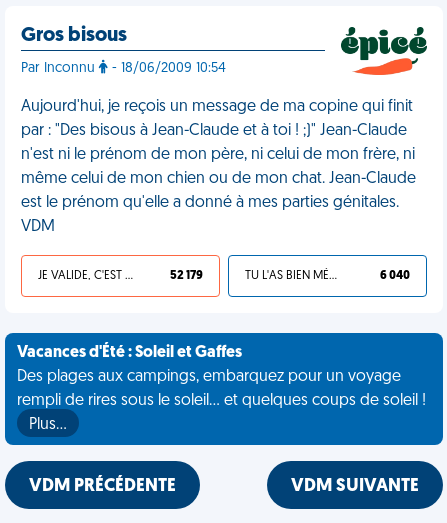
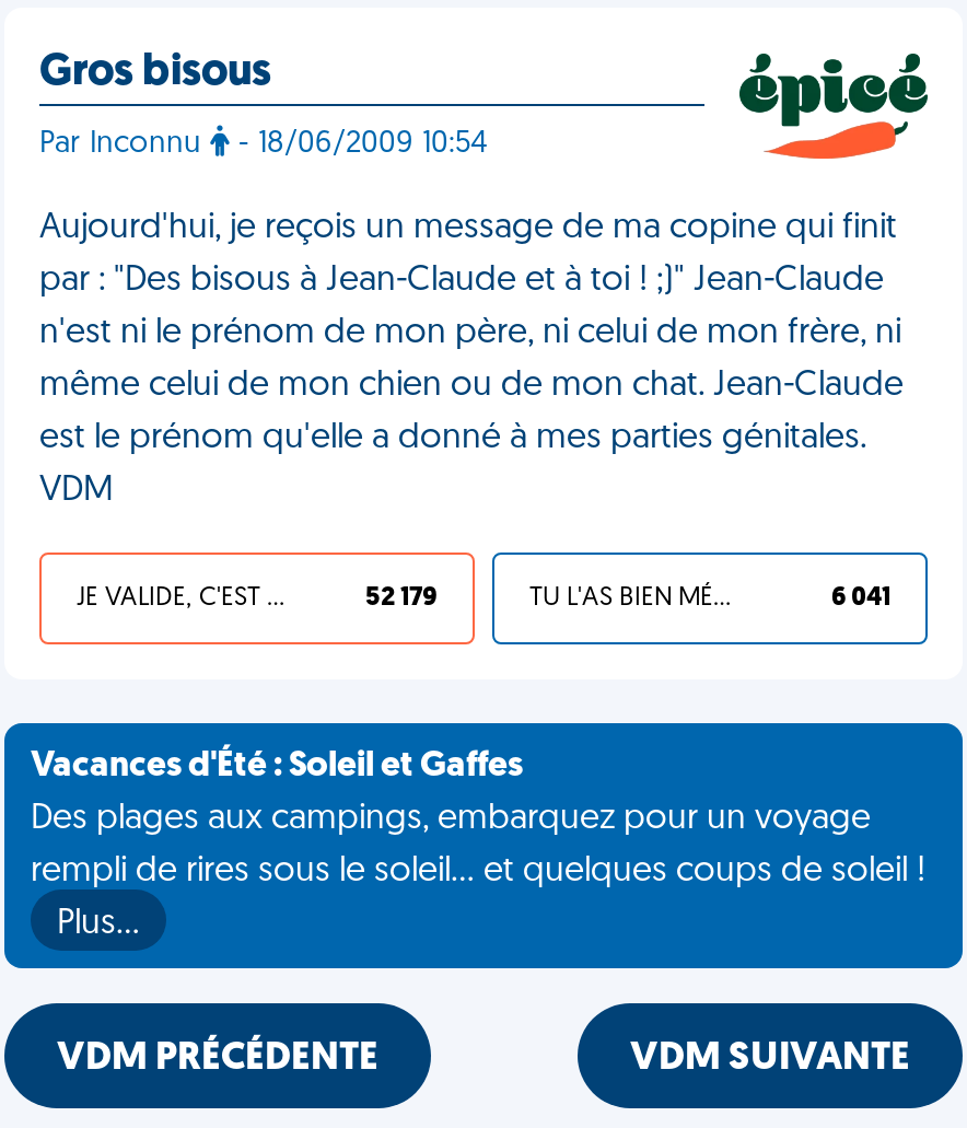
[380,270,410,282] 6 040 -> [831,585,890,612] 6 041

